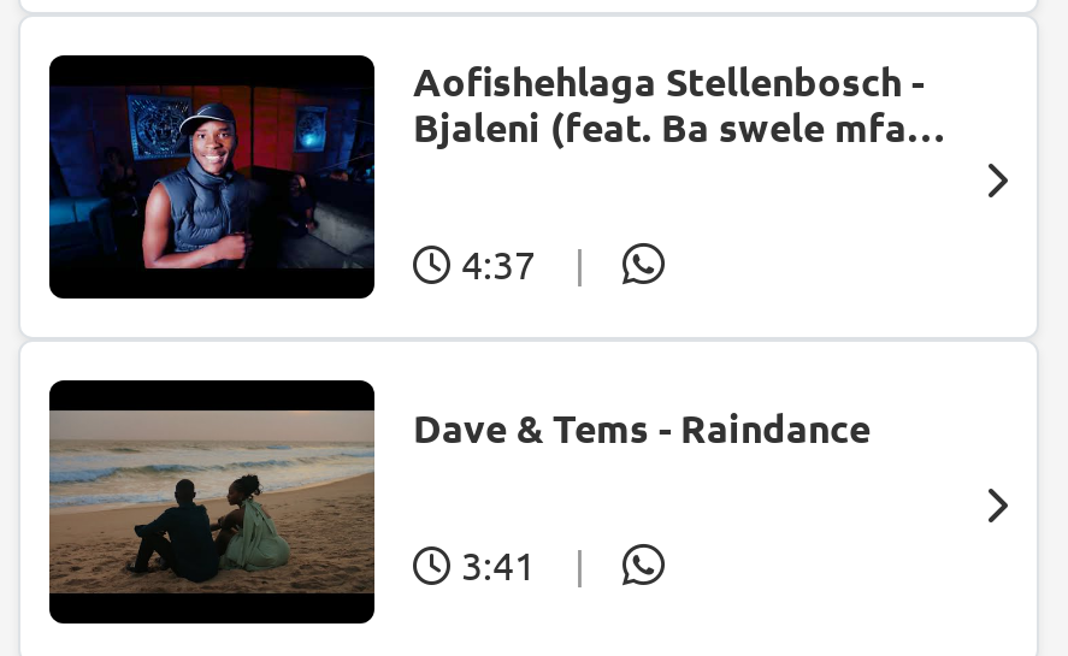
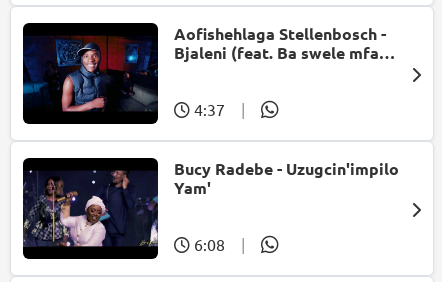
[47,403,871,626] [image] | Dave & Tems - Raindance -> [23,158,399,269] [image] | Bucy Radebe - Uzugcin'impilo | Yam'
[461,540,536,588] 3:41 -> [194,234,225,254] 6:08

